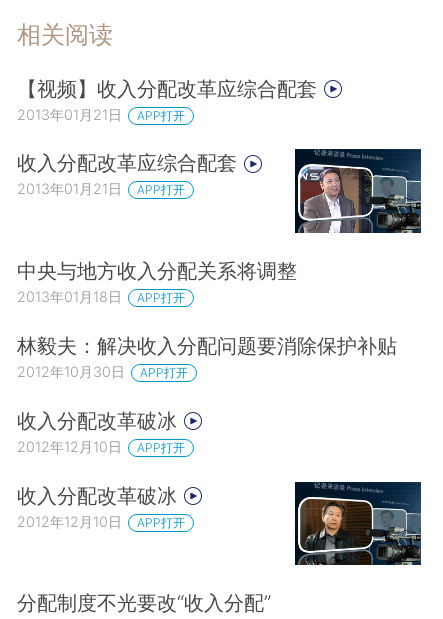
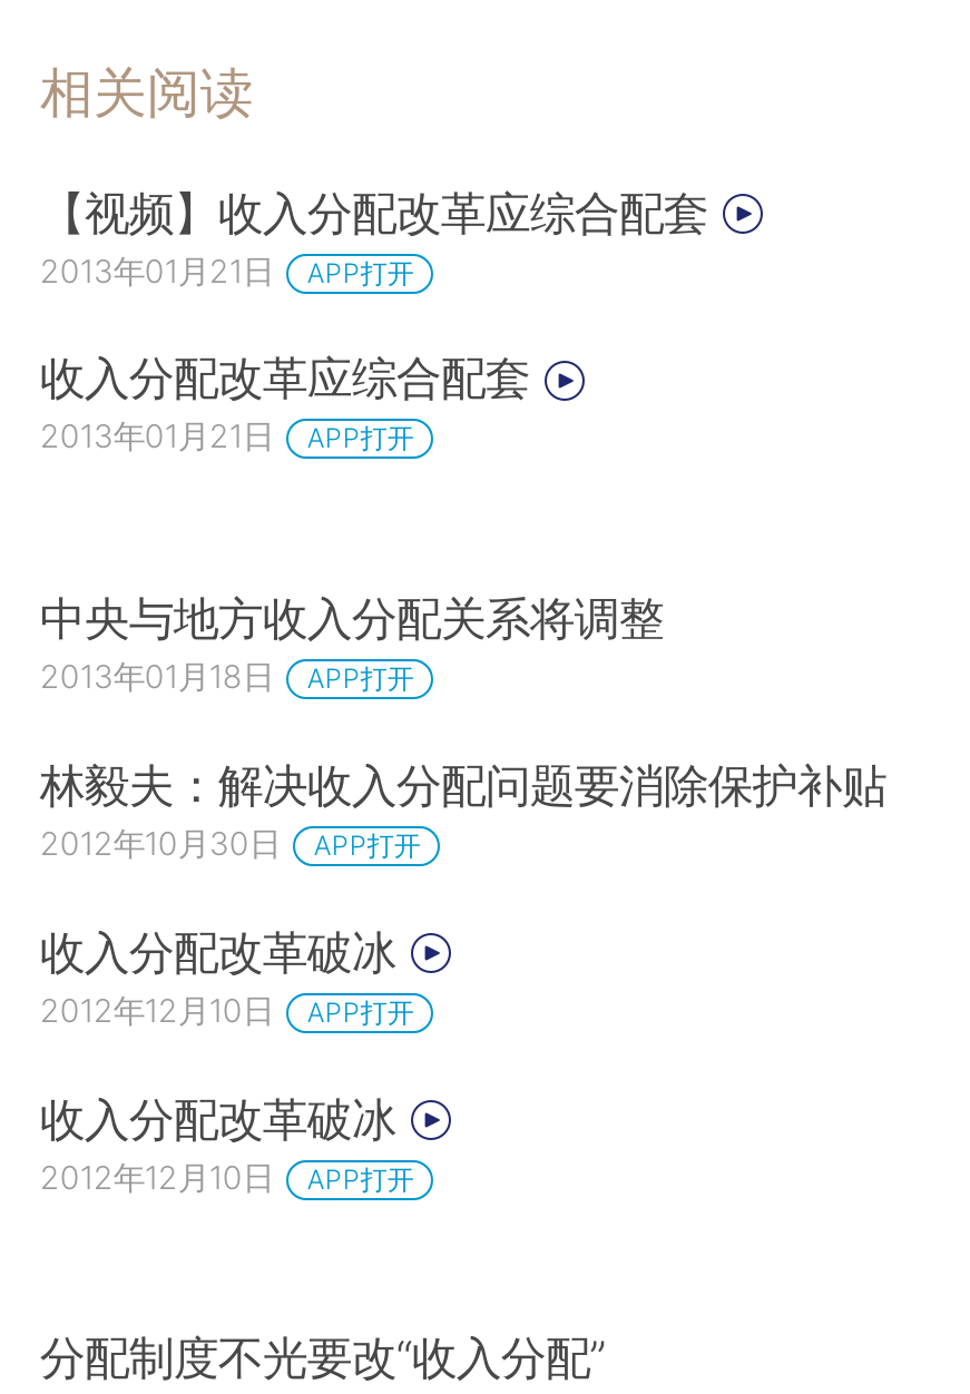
[294,148,422,234] [image] -> none
[294,481,422,566] [image] -> none

